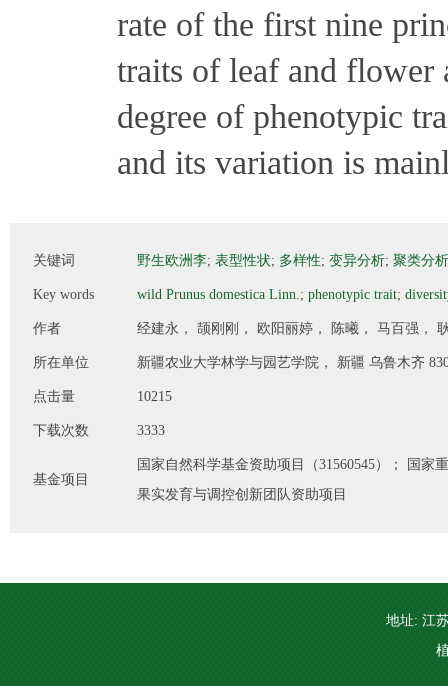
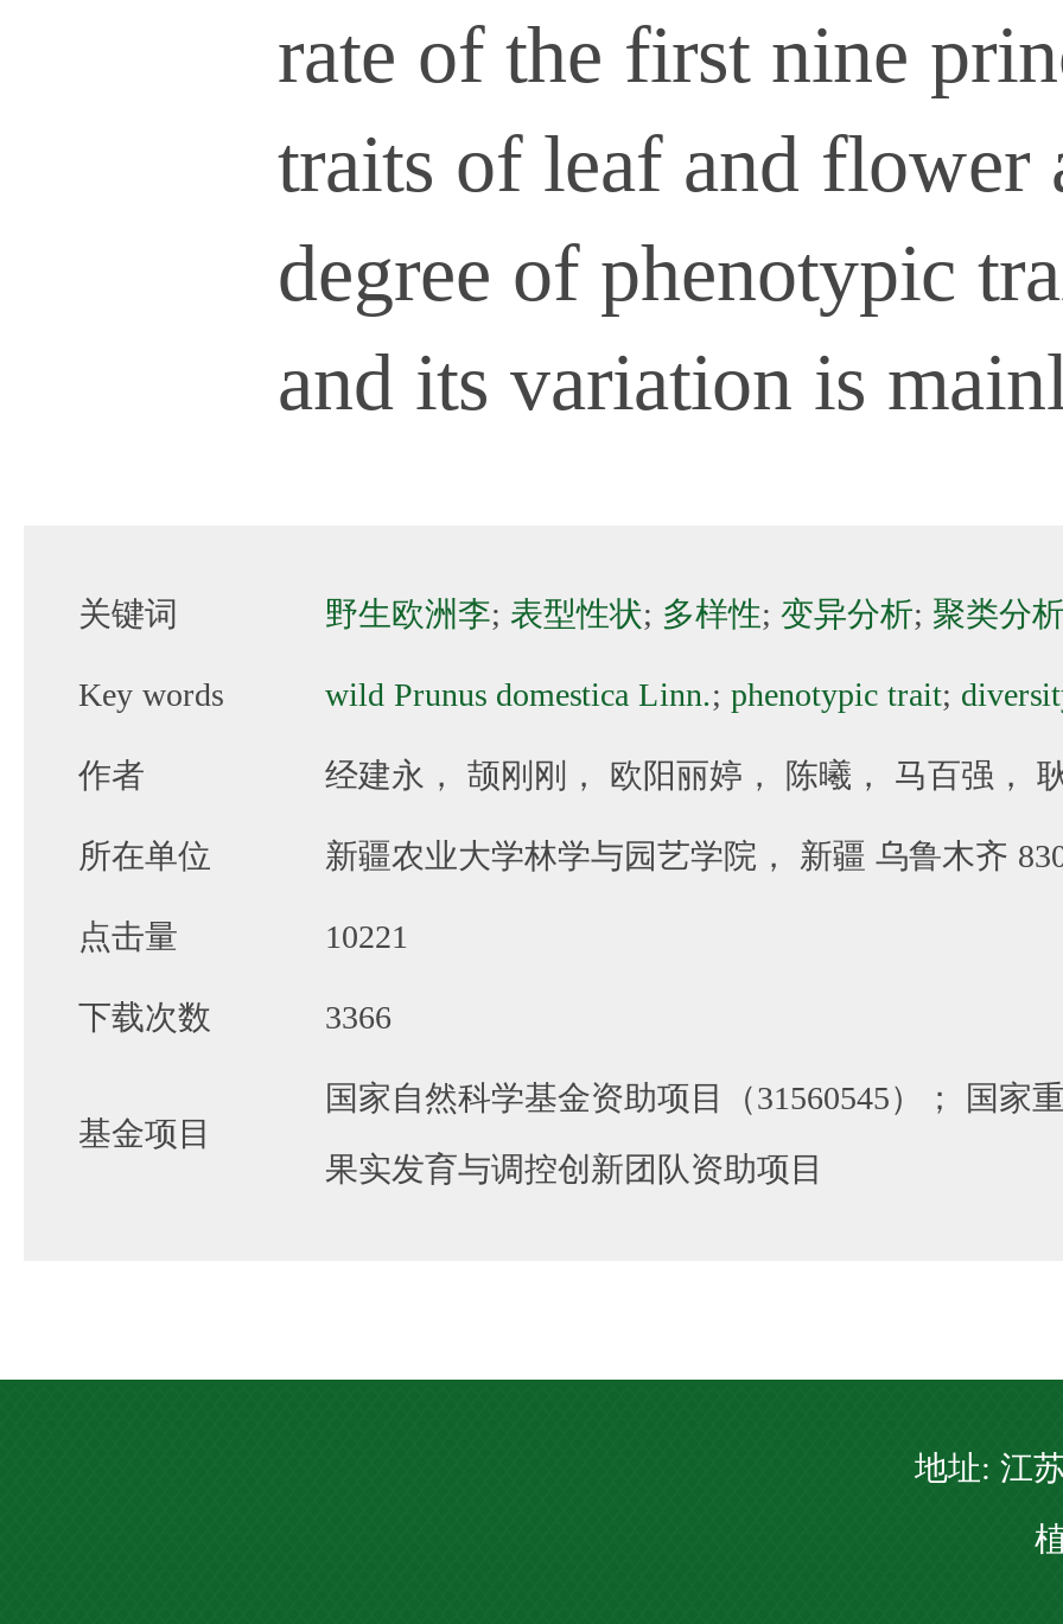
[137,389,172,404] 10215 -> [325,919,408,955] 10221
[137,423,165,438] 3333 -> [325,1000,392,1036] 3366

